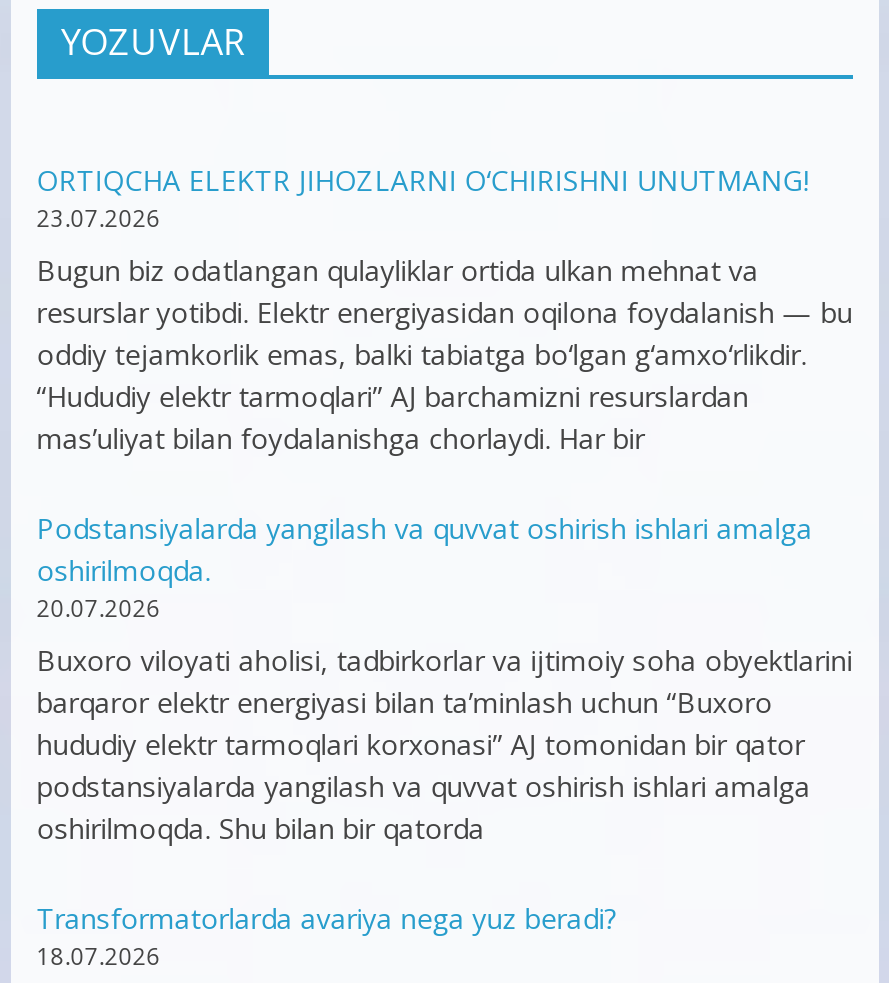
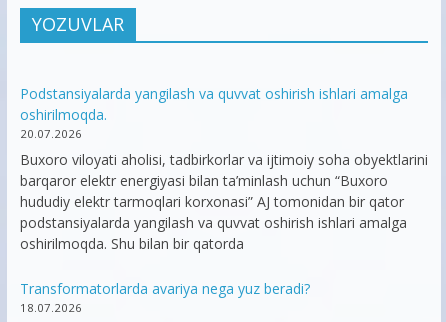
[37,160,853,456] ORTIQCHA ELEKTR JIHOZLARNI O‘CHIRISHNI UNUTMANG! | 23.07.2026 | Bugun biz odatlangan qulayliklar ortida ulkan mehnat va | resurslar yotibdi. Elektr energiyasidan oqilona foydalanish — bu | oddiy tejamkorlik emas, balki tabiatga bo‘lgan g‘amxo‘rlikdir. | “Hududiy elektr tarmoqlari” AJ barchamizni resurslardan | mas’uliyat bilan foydalanishga chorlaydi. Har bir -> none

